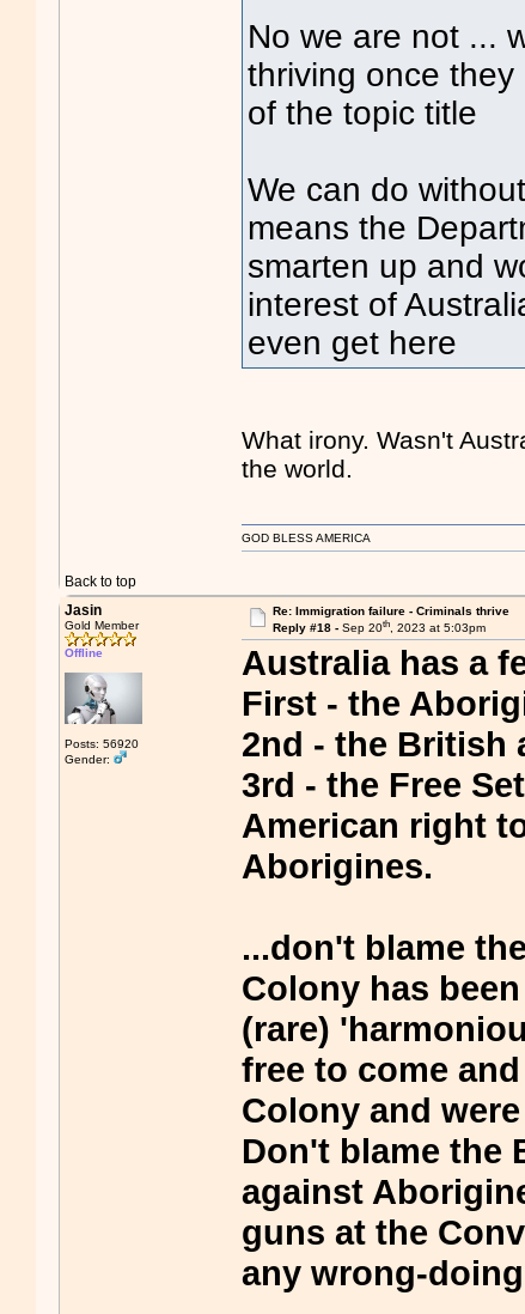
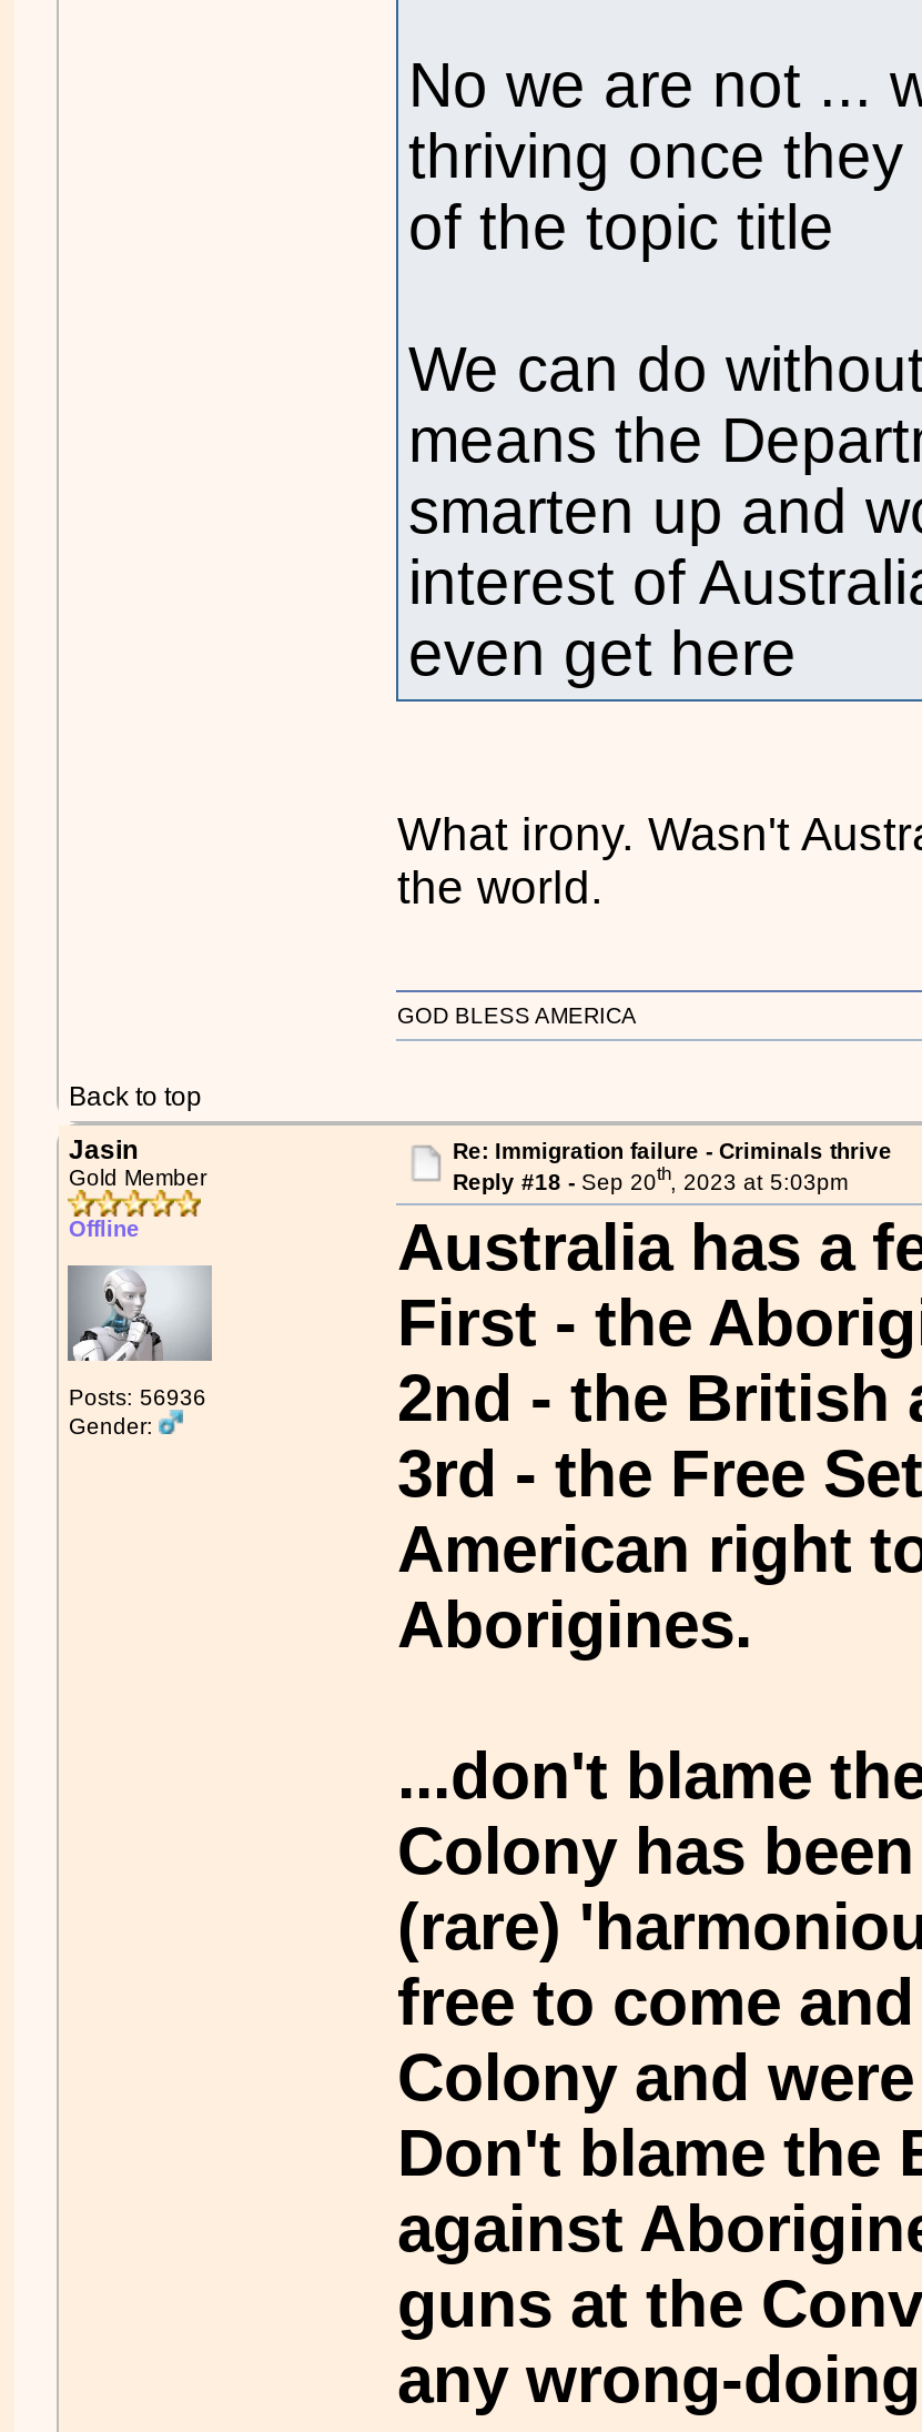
[65,737,139,750] Posts: 56920 -> [69,1385,206,1410] Posts: 56936

